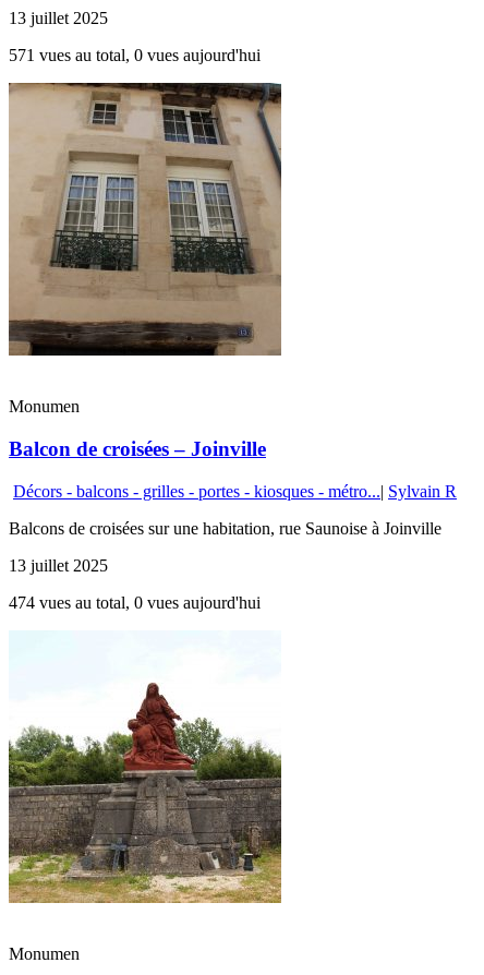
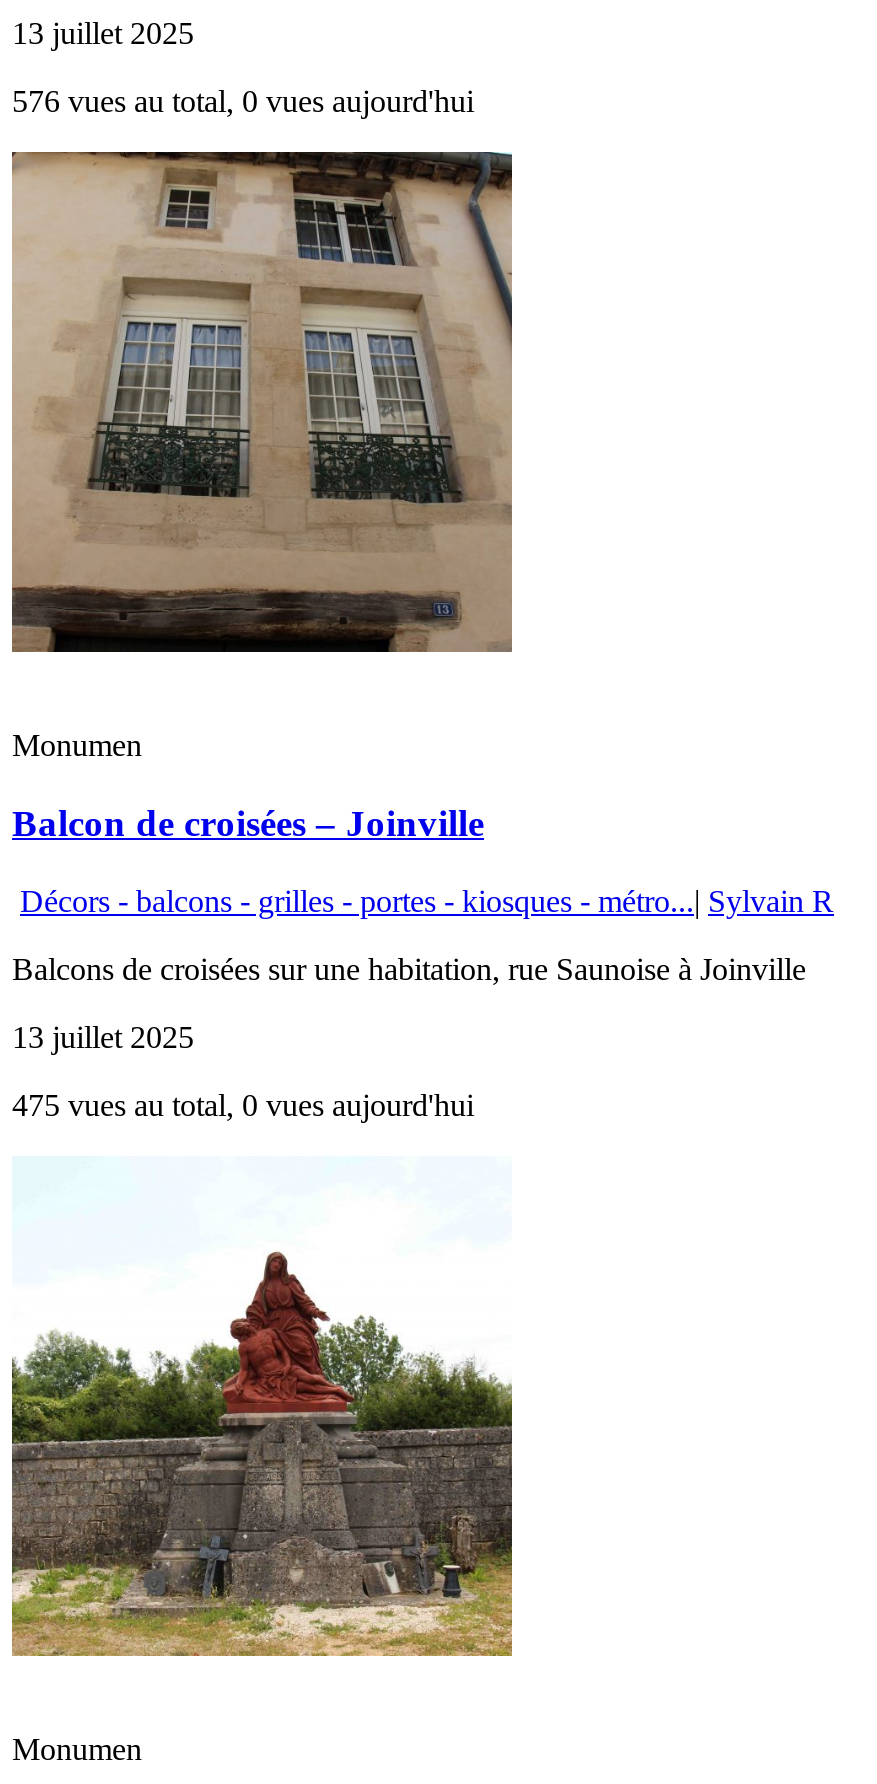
[9,46,261,65] 571 vues au total, 0 vues aujourd'hui -> [12,85,474,119] 576 vues au total, 0 vues aujourd'hui
[9,593,261,612] 474 vues au total, 0 vues aujourd'hui -> [12,1088,474,1122] 475 vues au total, 0 vues aujourd'hui

